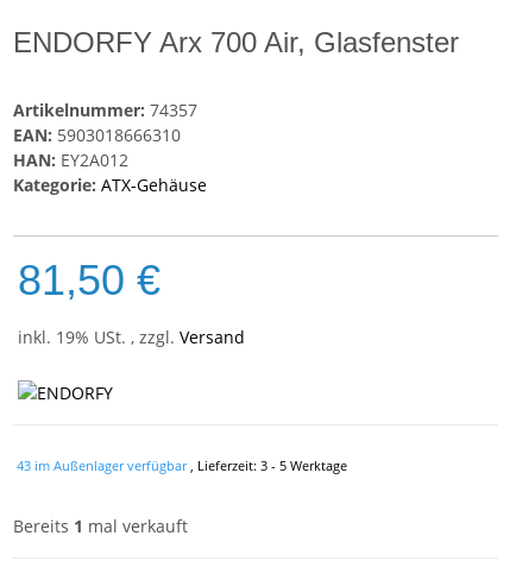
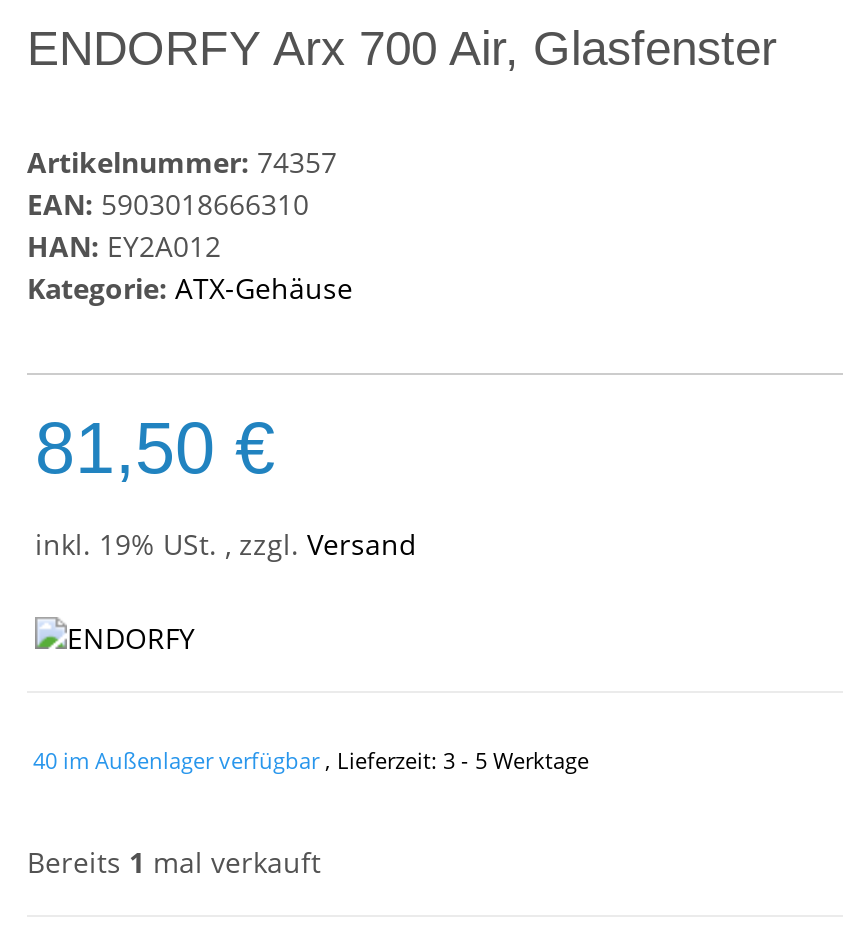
[13,456,347,474] 43 im Außenlager verfügbar, Lieferzeit: 3 - 5 Werktage -> [27,745,589,775] 40 im Außenlager verfügbar, Lieferzeit: 3 - 5 Werktage

